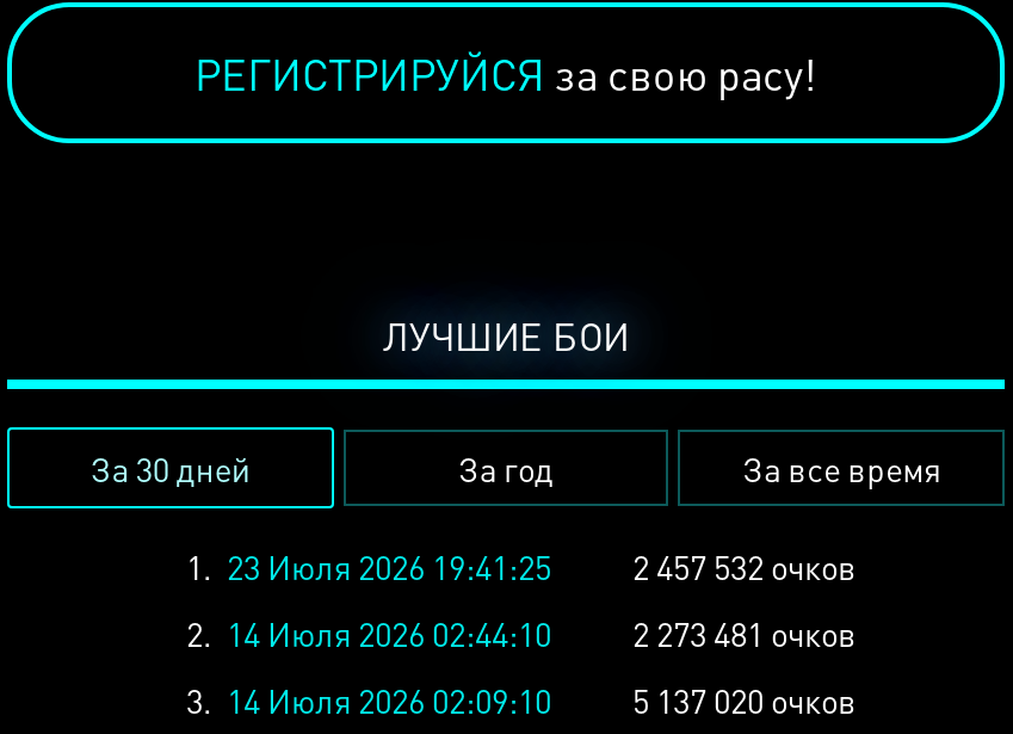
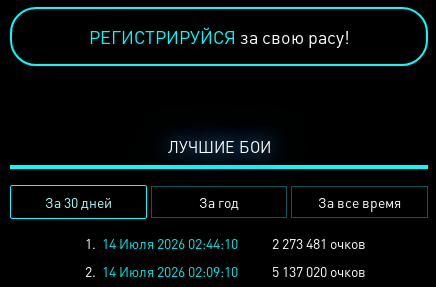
[186,544,857,654] 1. 23 Июля 2026 19:41:25 | 2 457 532 очков | 2. 14 Июля 2026 02:44:10 -> [85,234,238,252] 1. 14 Июля 2026 02:44:10
[186,678,857,721] 3. 14 Июля 2026 02:09:10 5 137 020 очков -> [85,262,366,280] 2. 14 Июля 2026 02:09:10 5 137 020 очков

